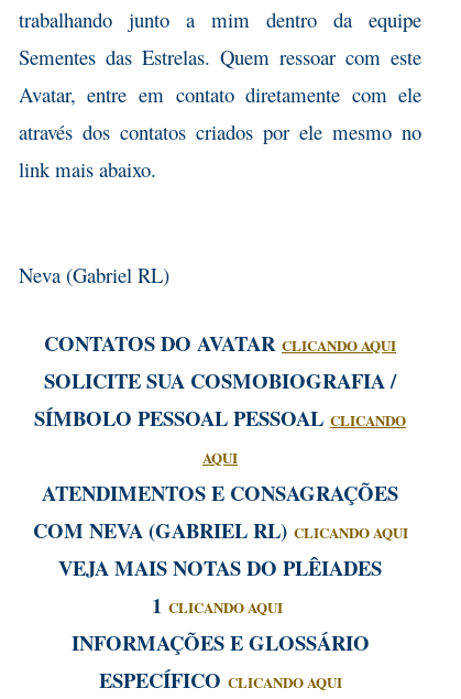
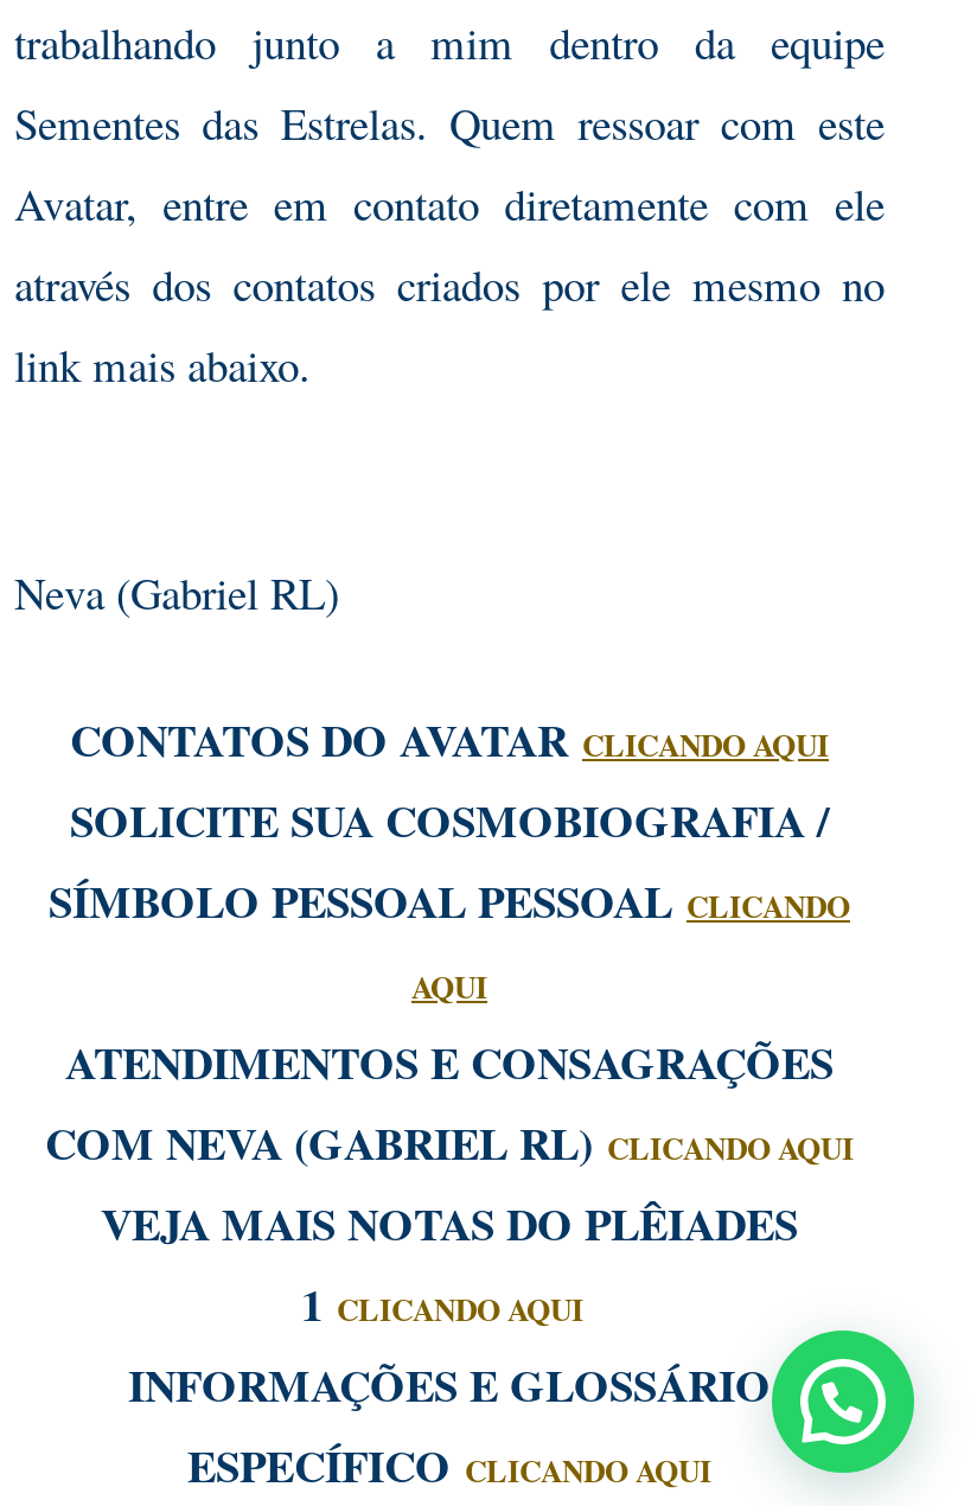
none -> [770,1326,921,1489] [image]

